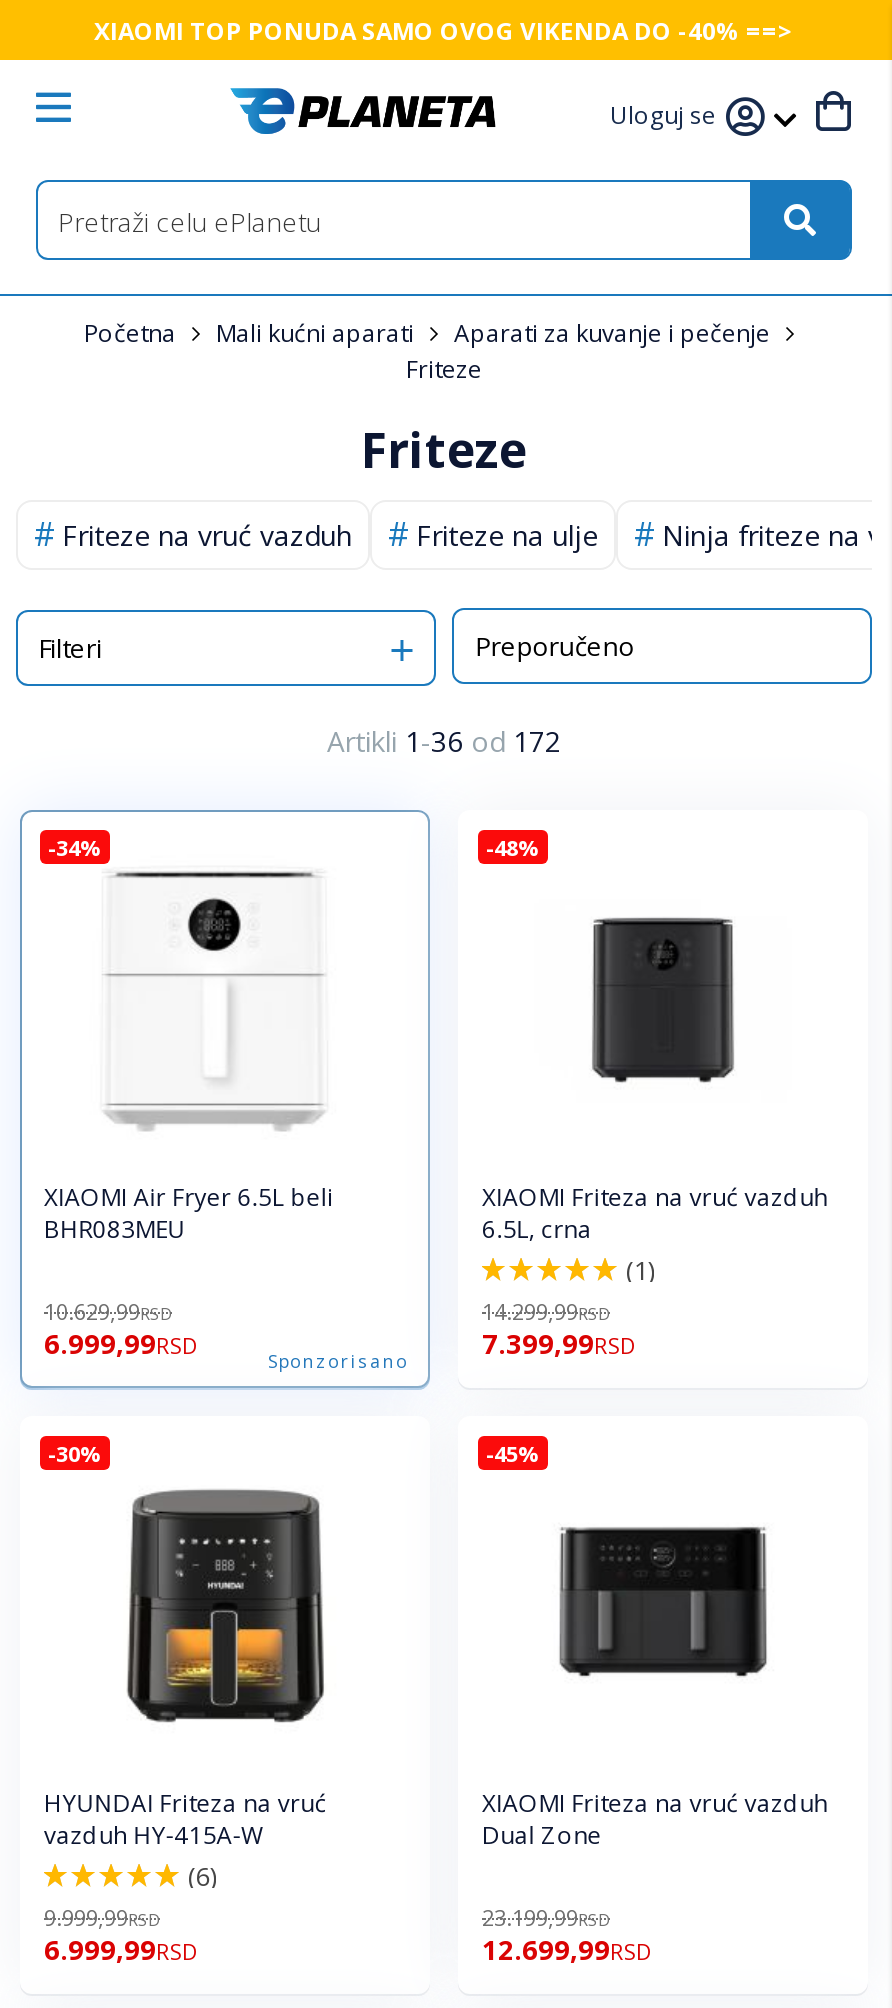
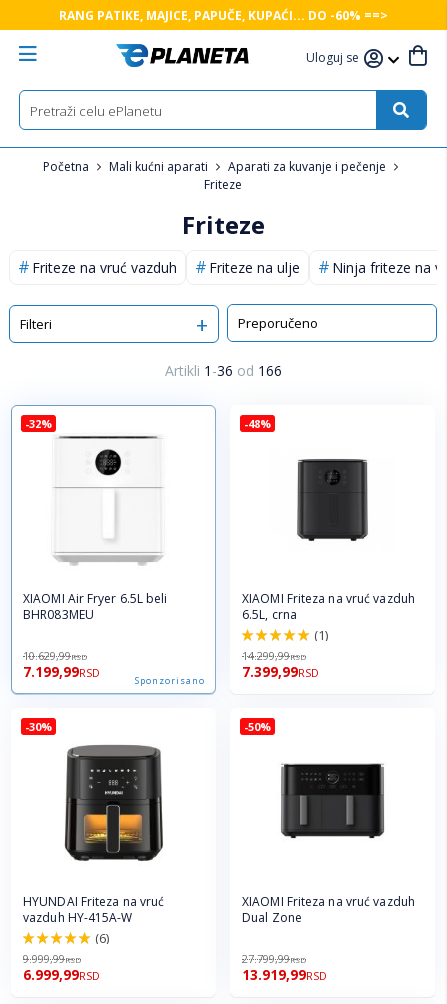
[94,13,794,47] XIAOMI TOP PONUDA SAMO OVOG VIKENDA DO -40% ==> -> [58,6,387,23] RANG PATIKE, MAJICE, PAPUČE, KUPAĆI... DO -60% ==>
[327,722,561,760] Artikli 1-36 od 172 -> [164,361,281,380] Artikli 1-36 od 166
[48,832,102,862] -34% -> [25,416,52,431] -32%
[44,1326,198,1362] 6.999,99RSD -> [23,663,100,681] 7.199,99RSD
[486,1438,540,1468] -45% -> [244,719,271,734] -50%
[482,1902,610,1932] 23.199,99RSD -> [242,951,306,966] 27.799,99RSD
[482,1932,652,1968] 12.699,99RSD -> [242,966,327,984] 13.919,99RSD

